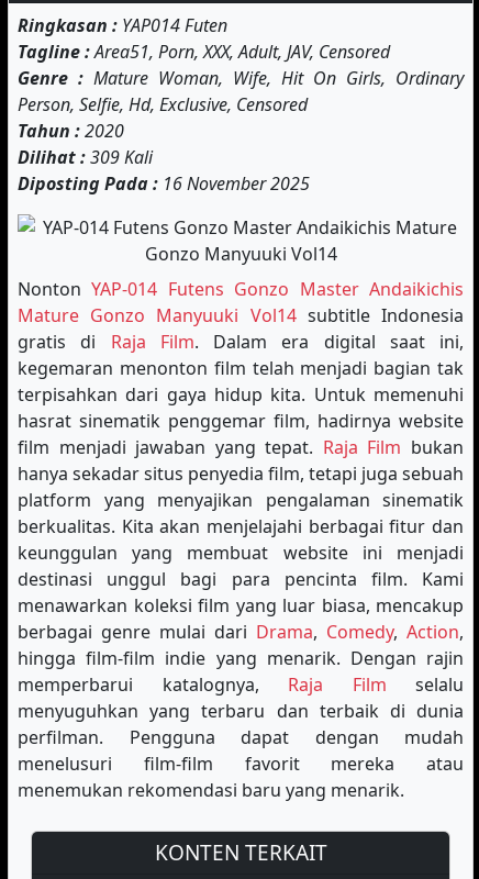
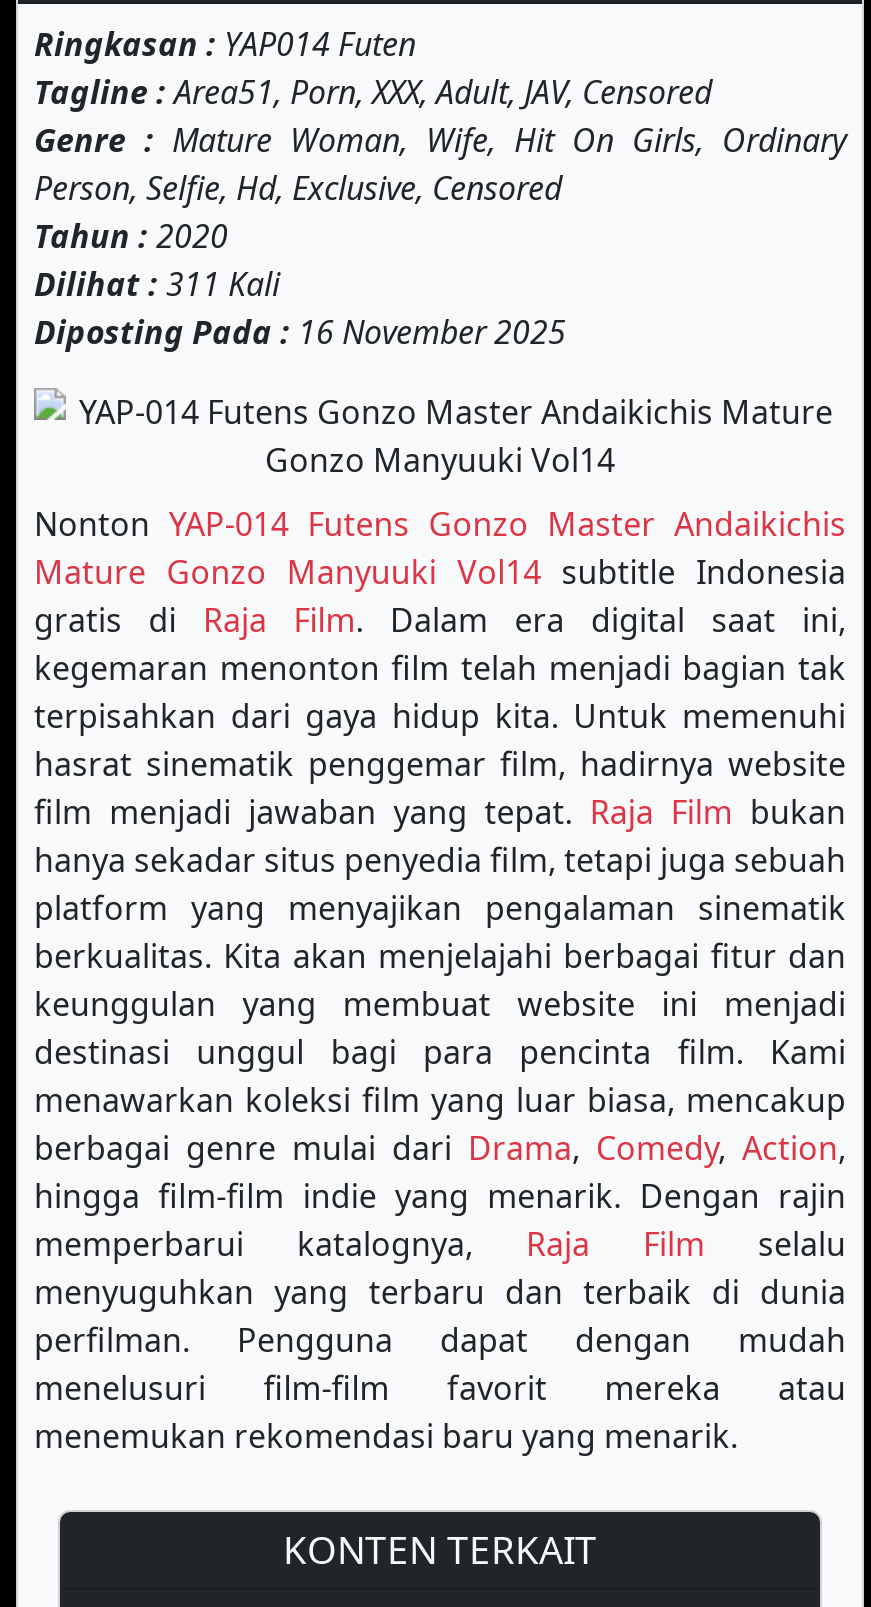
[18,145,153,169] Dilihat : 309 Kali -> [34,262,280,306] Dilihat : 311 Kali

